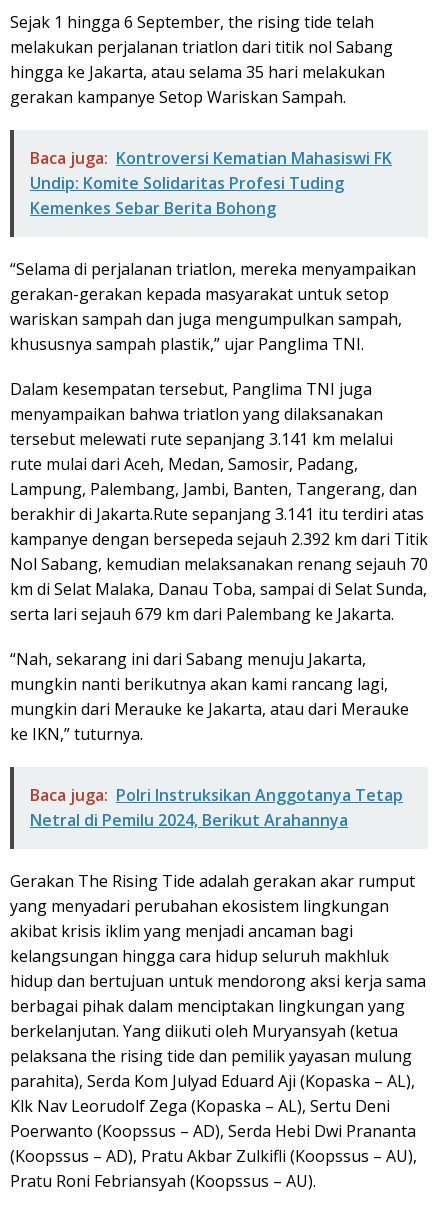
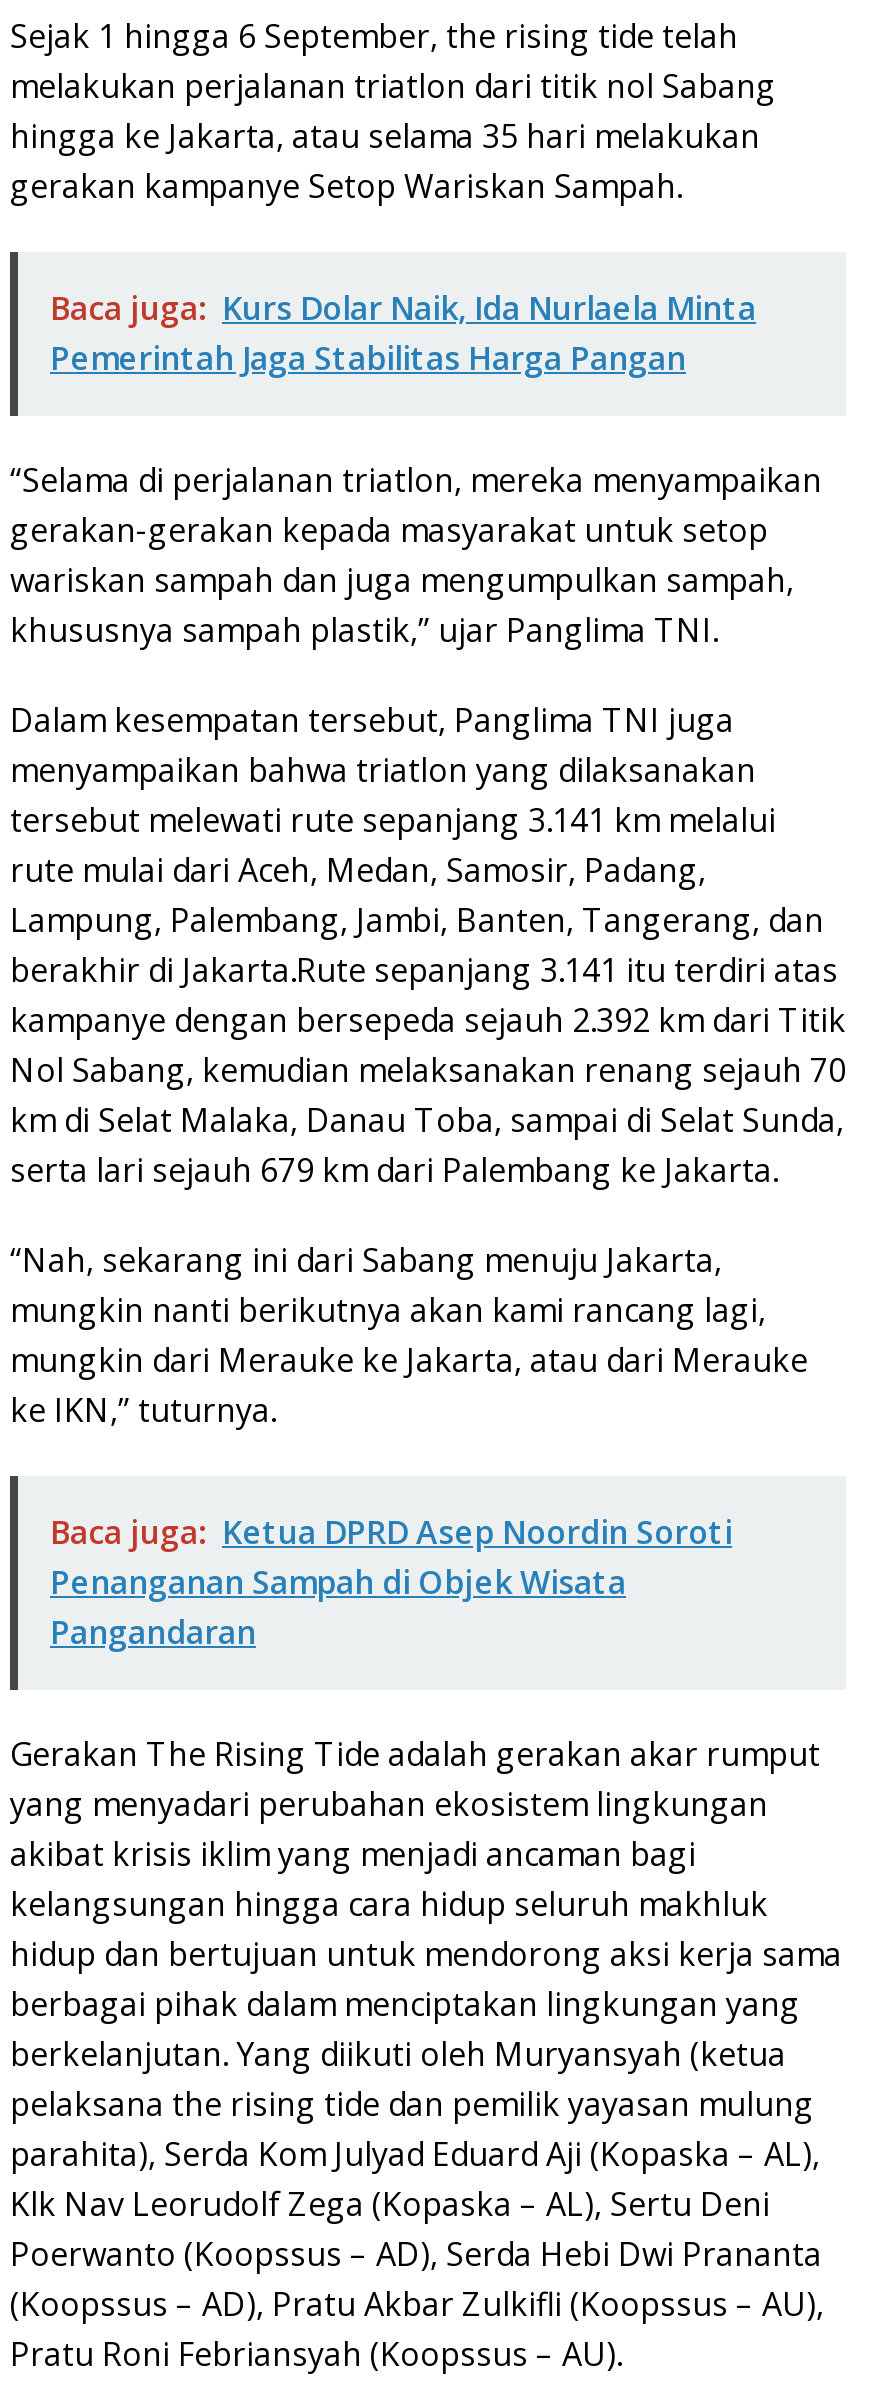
[30,147,392,219] Baca juga: Kontroversi Kematian Mahasiswi FK | Undip: Komite Solidaritas Profesi Tuding | Kemenkes Sebar Berita Bohong -> [50,285,756,379] Baca juga: Kurs Dolar Naik, Ida Nurlaela Minta | Pemerintah Jaga Stabilitas Harga Pangan
moved [10,258,428,745] -> [10,457,846,1431]: “Selama di perjalanan triatlon, mereka menyampaikan | gerakan-gerakan kepada masyarakat untuk setop | wariskan sampah dan juga mengumpulkan sampah, | ... | mungkin dari Merauke ke Jakarta, atau dari Merauke | ke IKN,” tuturnya.
[30,784,403,831] Baca juga: Polri Instruksikan Anggotanya Tetap | Netral di Pemilu 2024, Berikut Arahannya -> [50,1509,732,1653] Baca juga: Ketua DPRD Asep Noordin Soroti | Penanganan Sampah di Objek Wisata | Pangandaran

